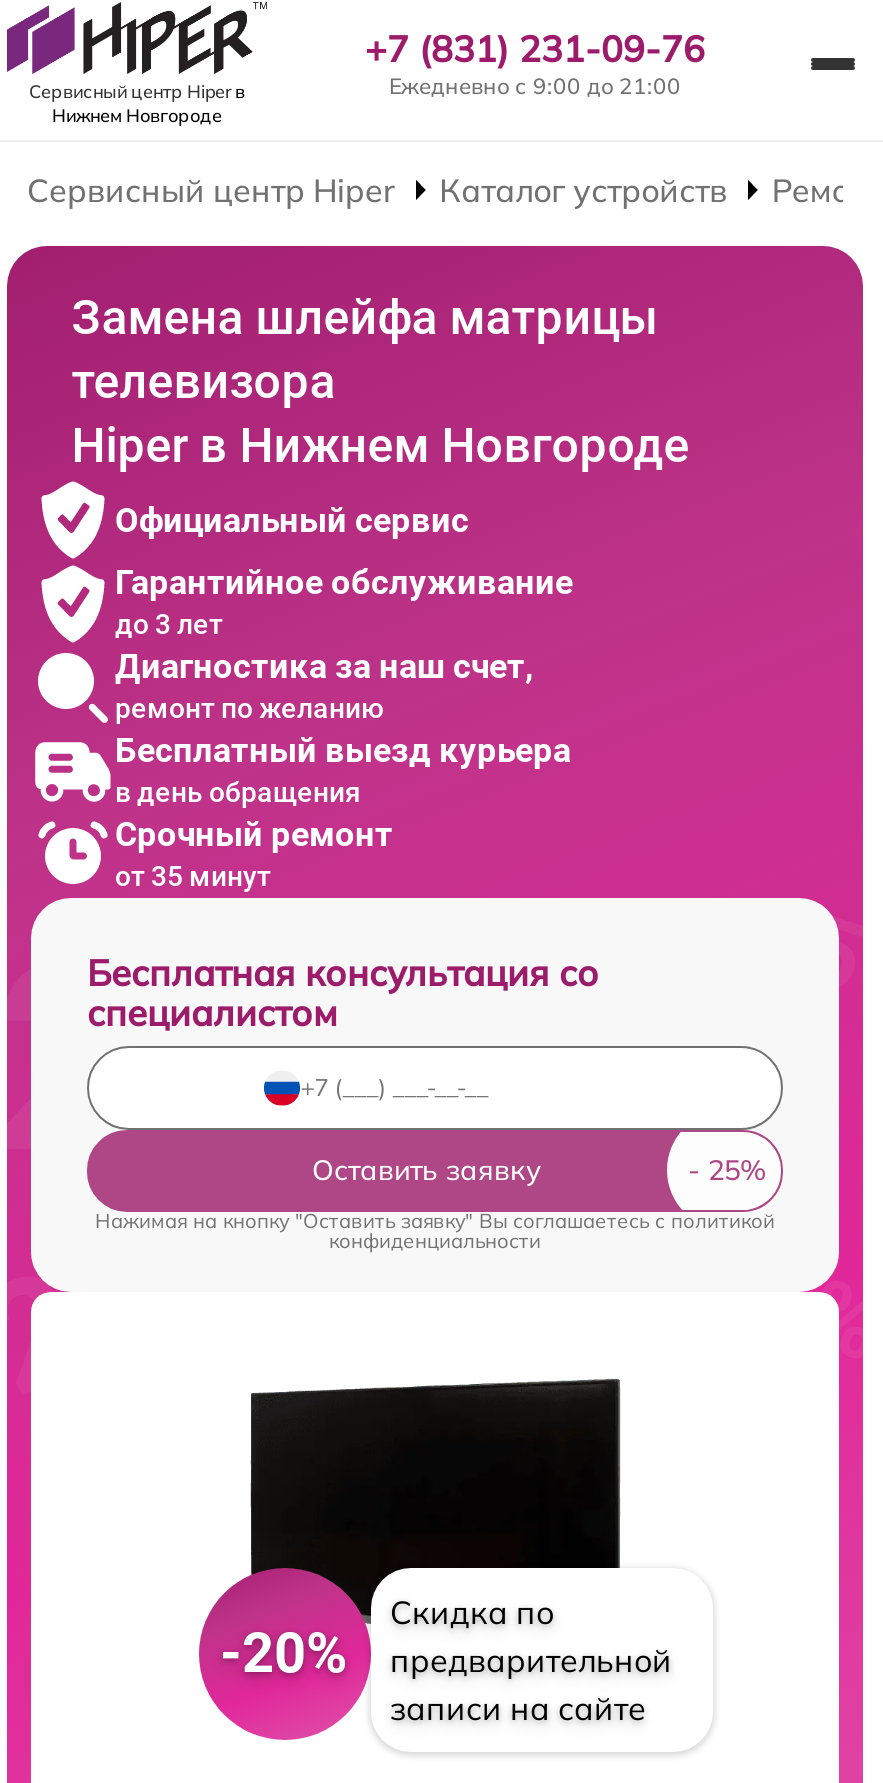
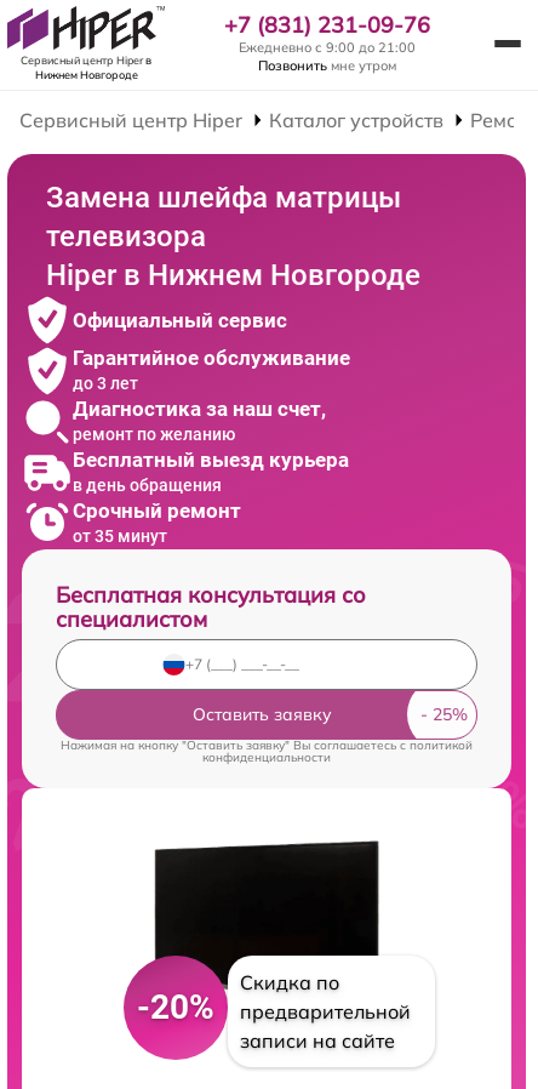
none -> [258,57,396,74] Позвонить мне утром

